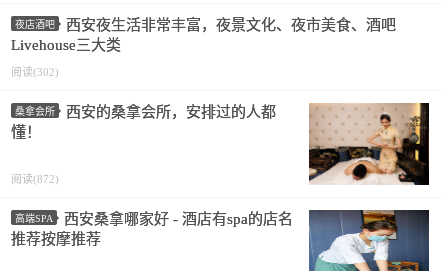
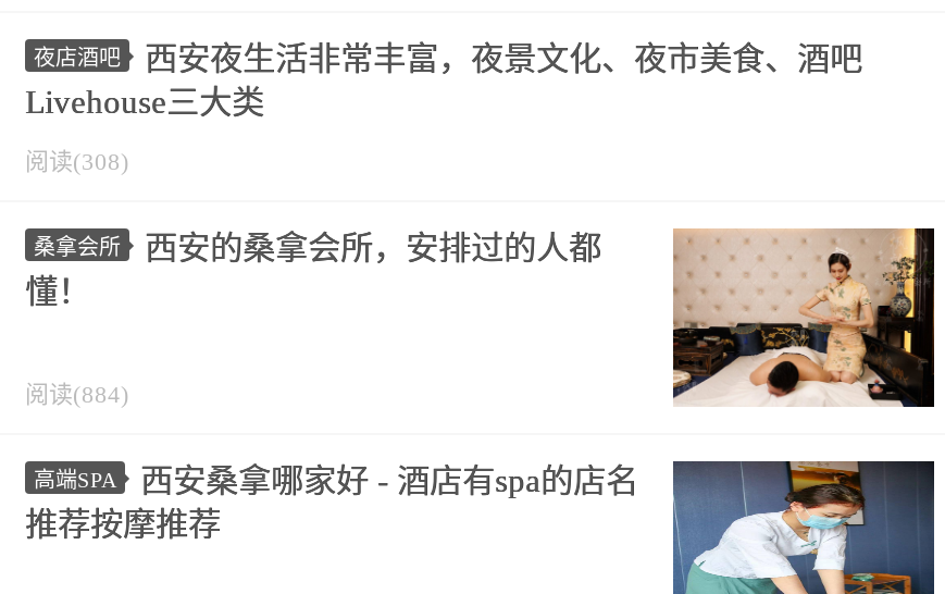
[11,66,59,78] 阅读(302) -> [25,149,129,175] 阅读(308)
[11,173,59,185] 阅读(872) -> [25,381,129,408] 阅读(884)

